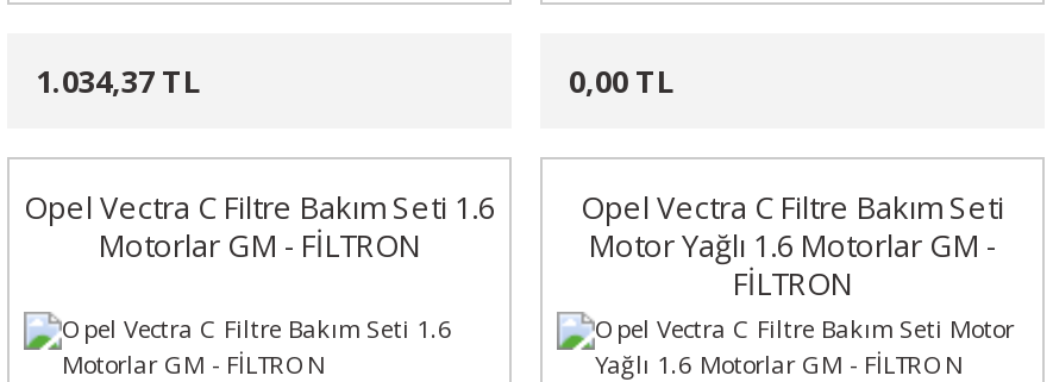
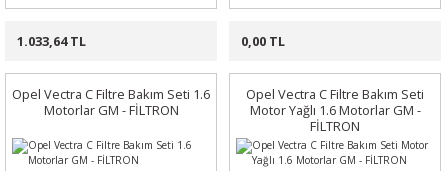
[36,59,200,102] 1.034,37 TL -> [17,32,86,50] 1.033,64 TL

